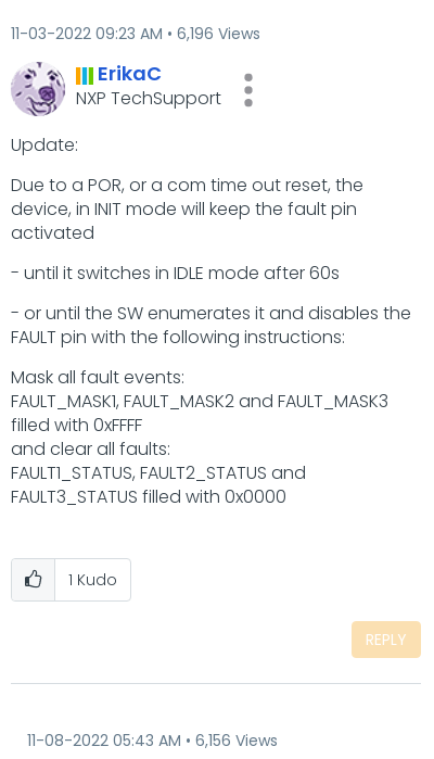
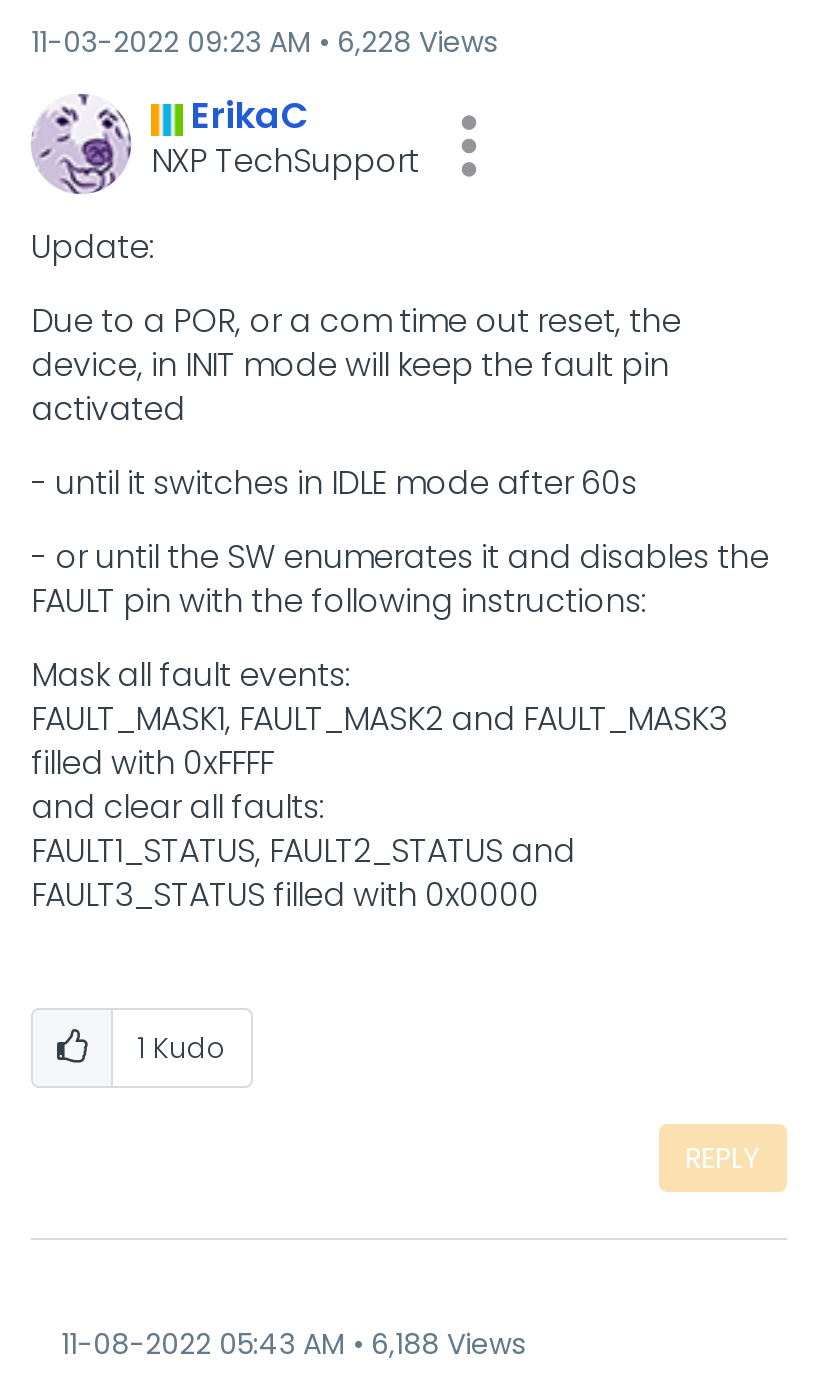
[11,23,260,45] 11-03-2022 09:23 AM 6,196 Views -> [31,23,497,63] 11-03-2022 09:23 AM 6,228 Views
[27,730,278,752] 11-08-2022 05:43 AM 6,156 Views -> [61,1325,525,1365] 11-08-2022 05:43 AM 6,188 Views

